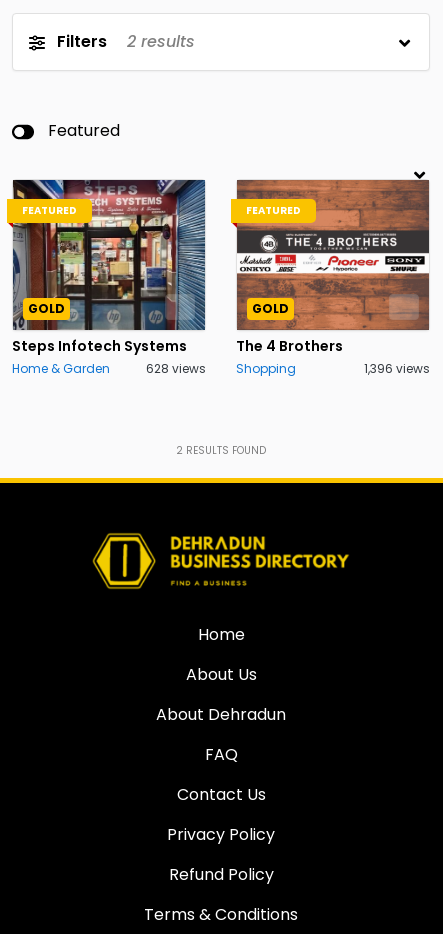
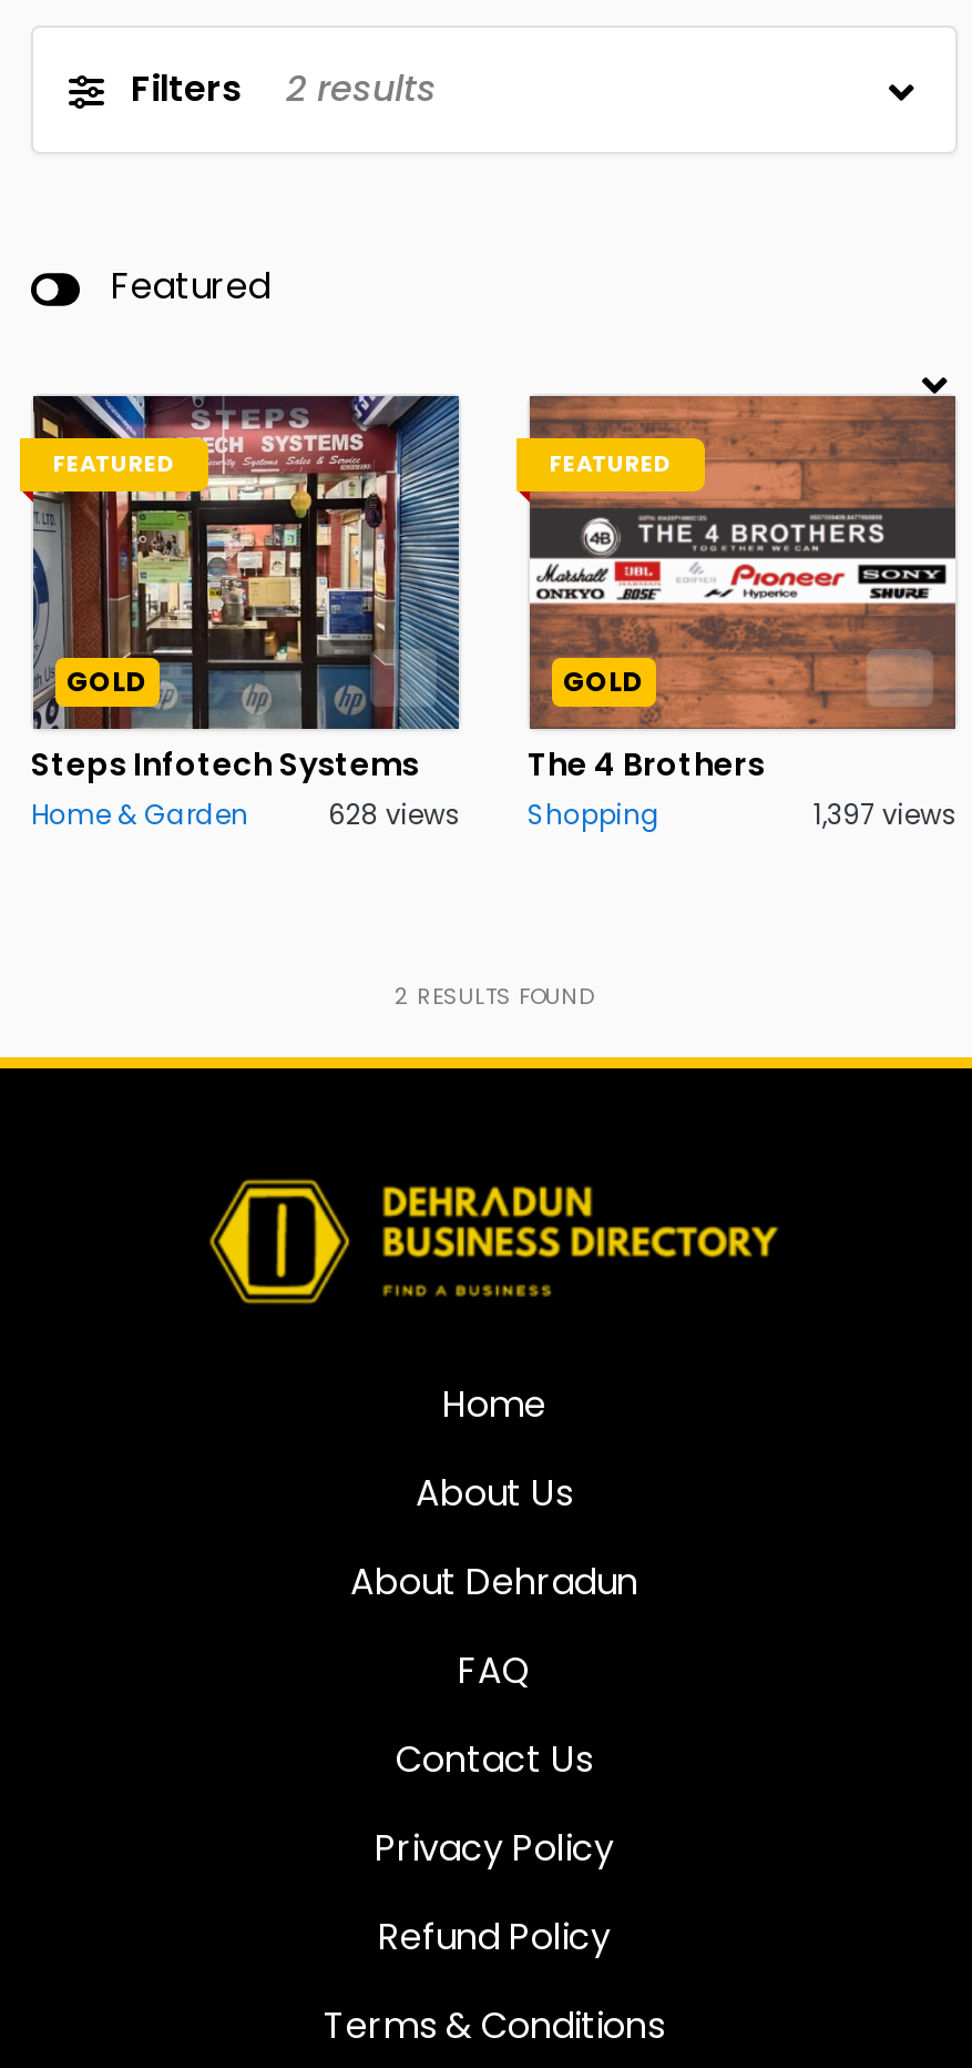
[364,360,430,377] 1,396 views -> [814,795,958,832] 1,397 views

